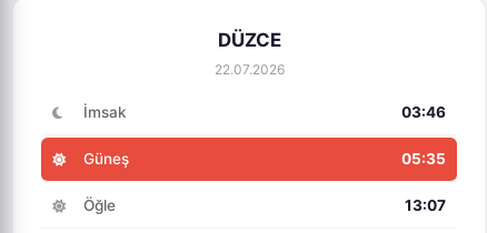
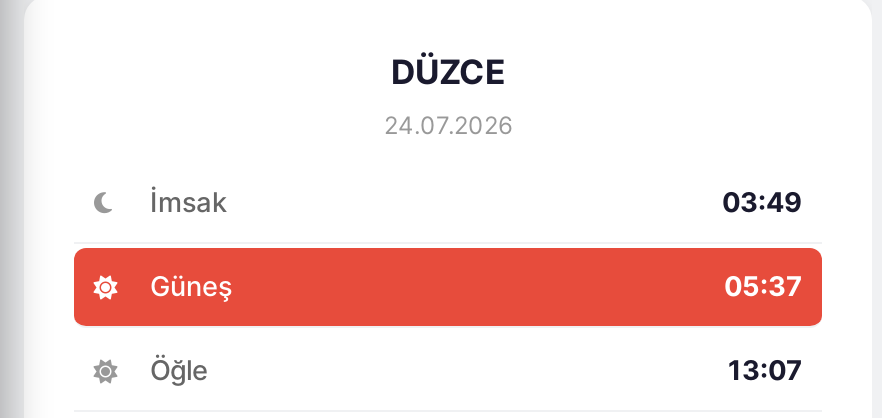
[214,61,284,78] 22.07.2026 -> [384,110,512,140] 24.07.2026
[401,103,446,121] 03:46 -> [722,186,802,218] 03:49
[401,150,446,168] 05:35 -> [724,270,802,302] 05:37

